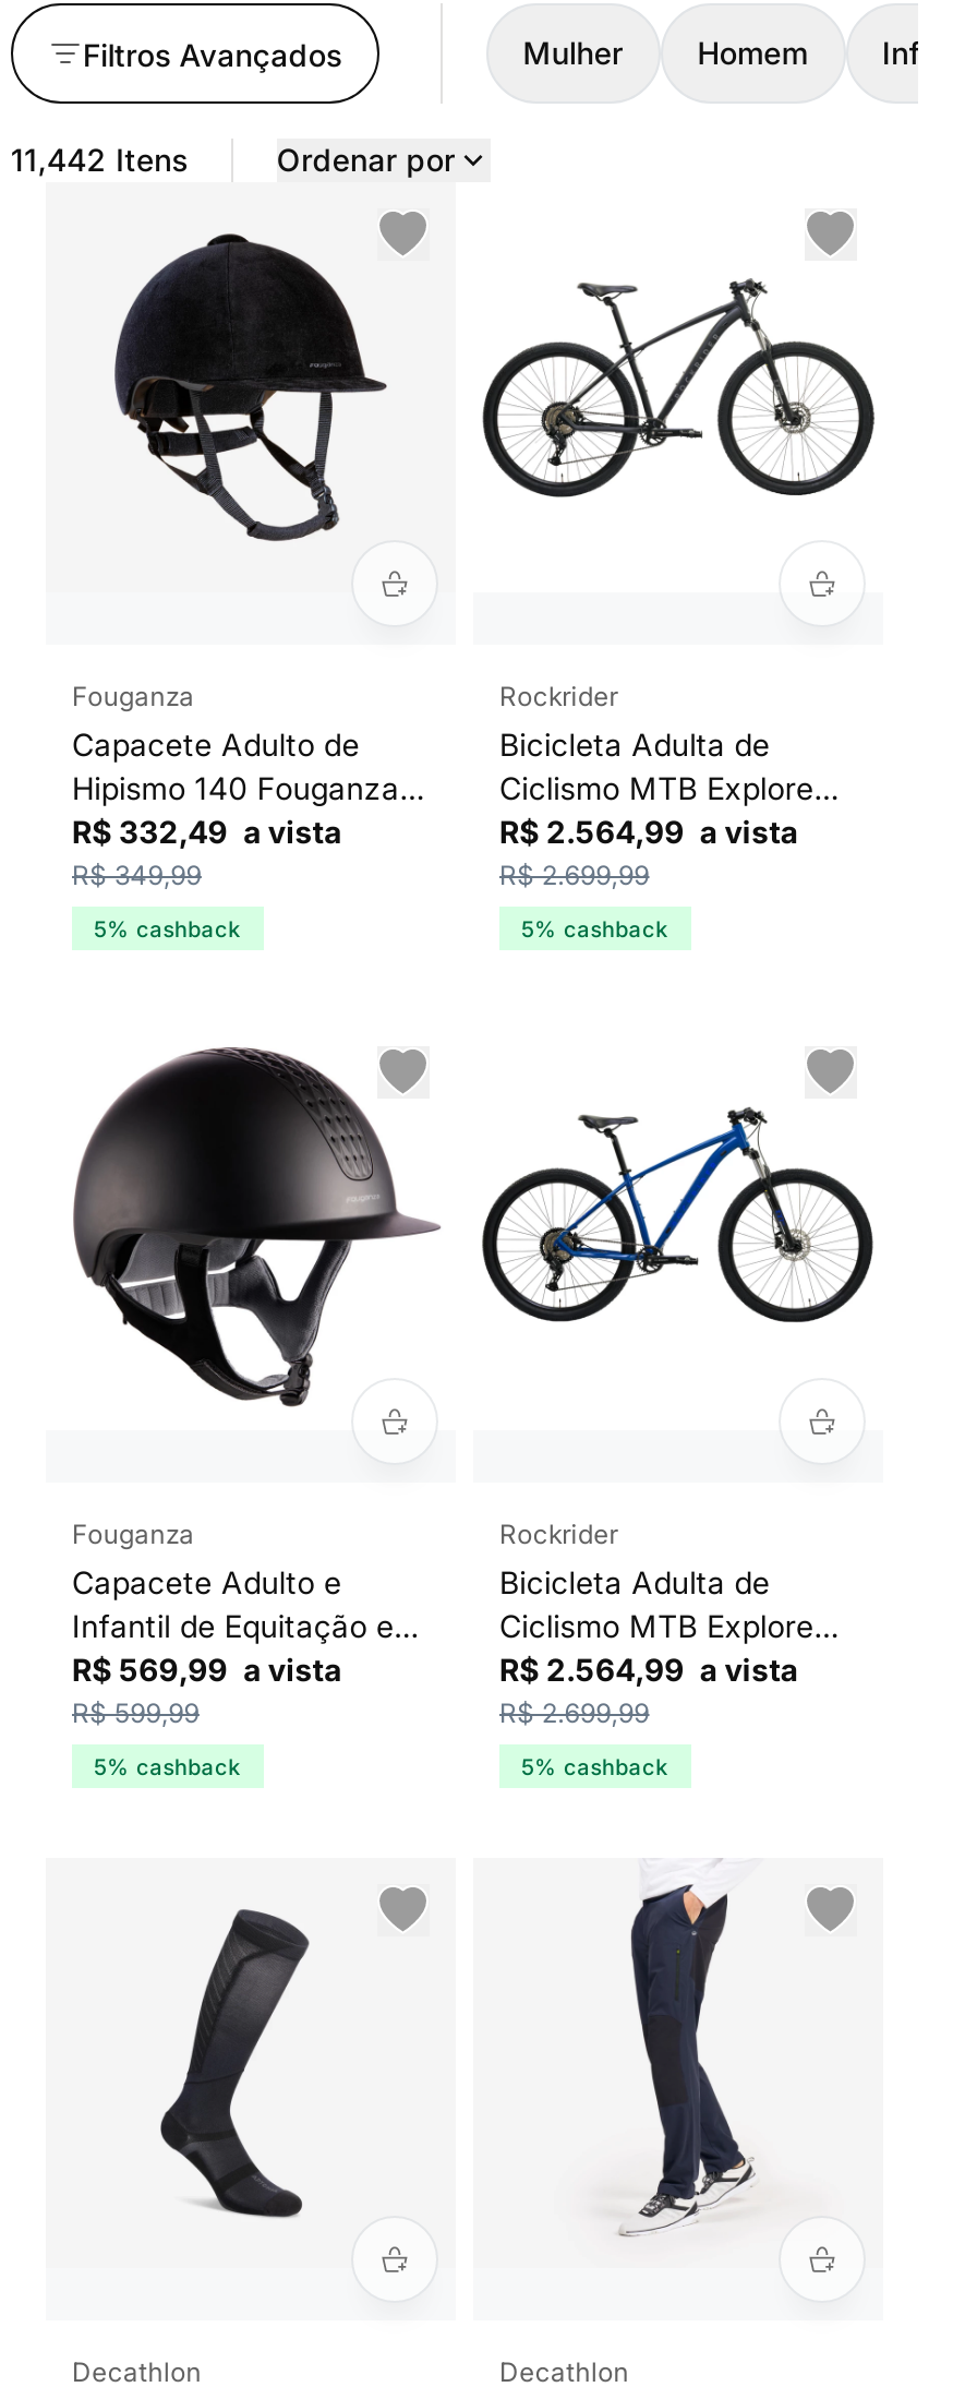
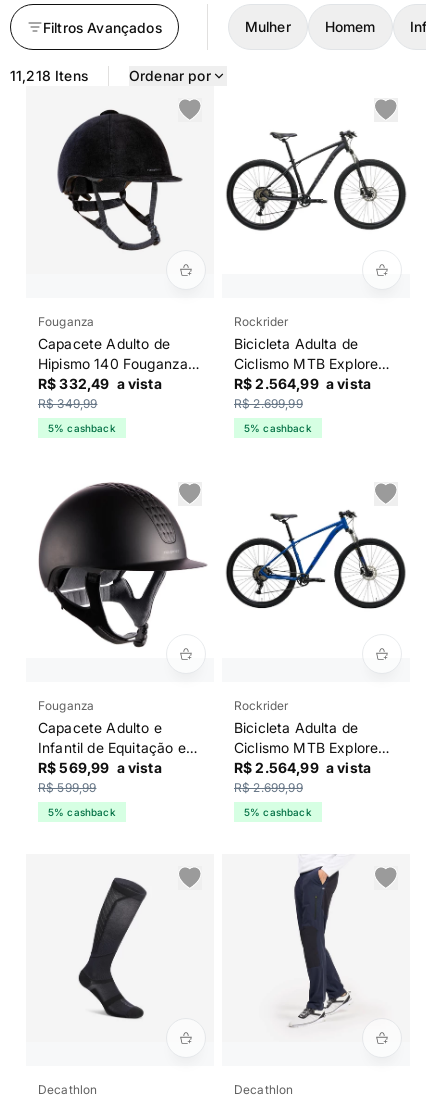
[11,141,187,178] 11,442 Itens -> [10,67,88,84] 11,218 Itens

